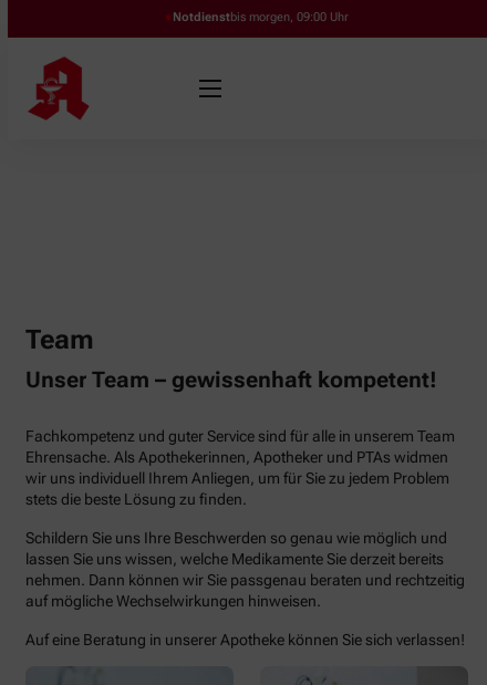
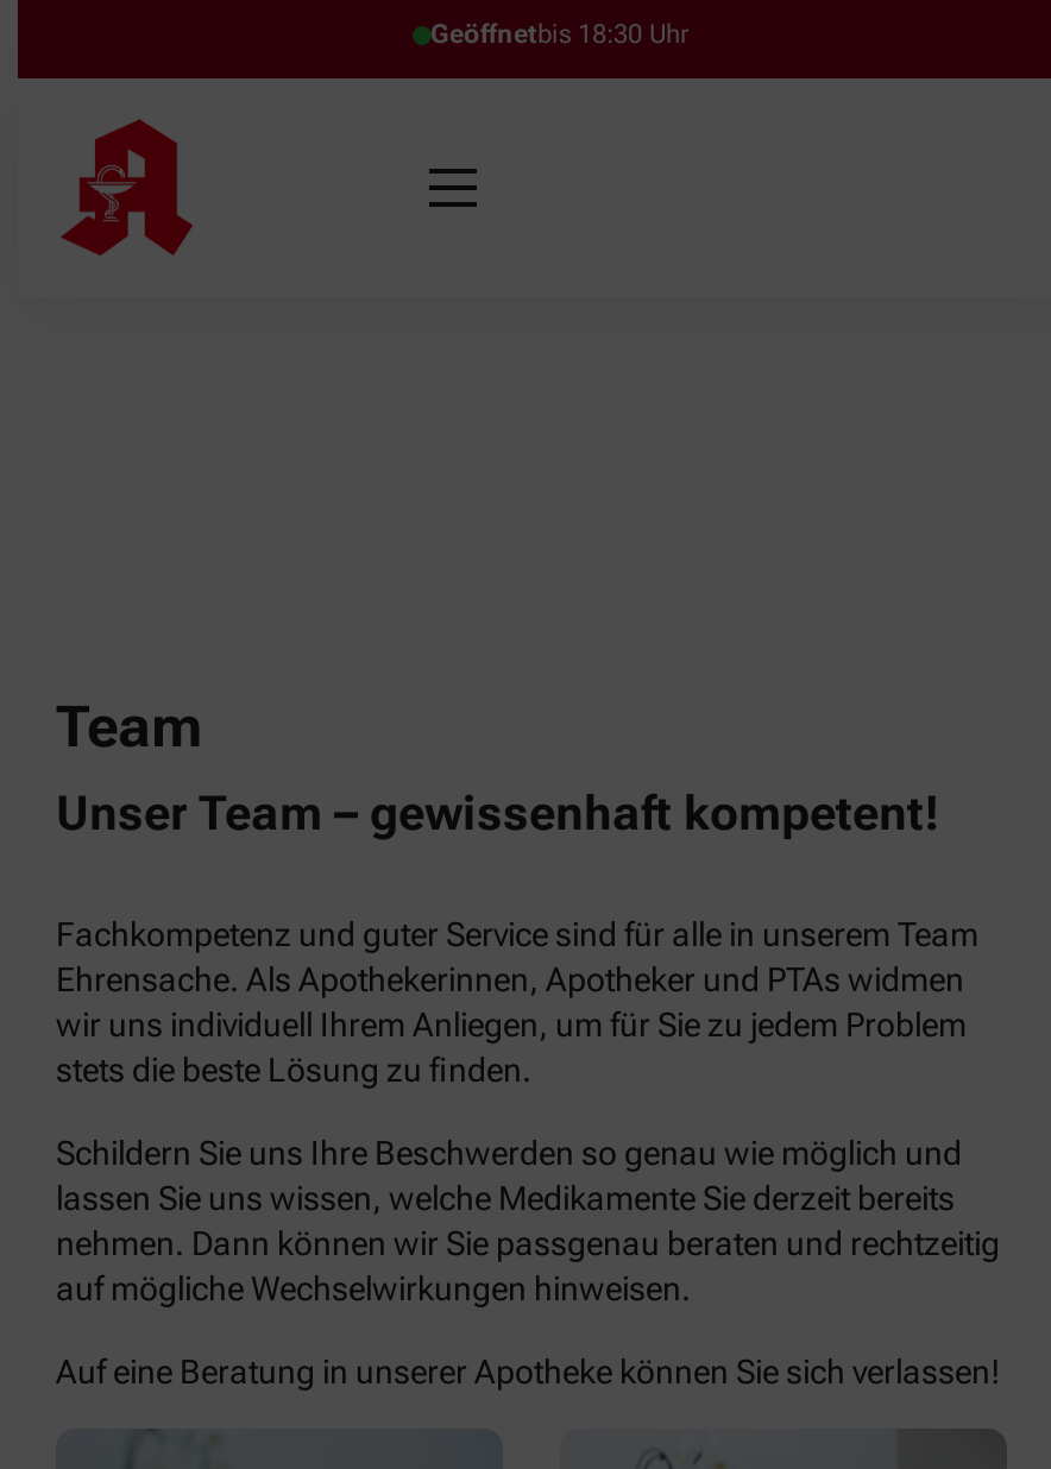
[172,10,348,24] Notdienstbis morgen, 09:00 Uhr -> [430,19,690,50] Geöffnetbis 18:30 Uhr

